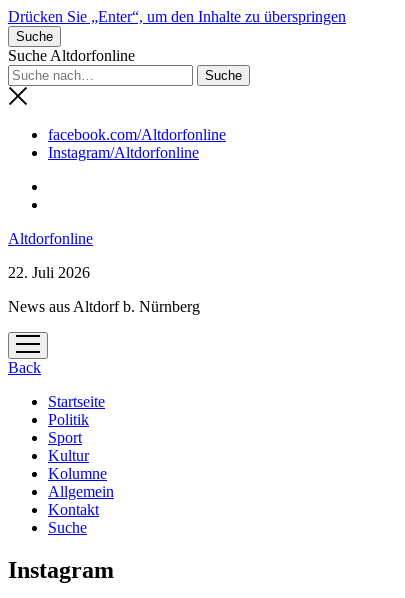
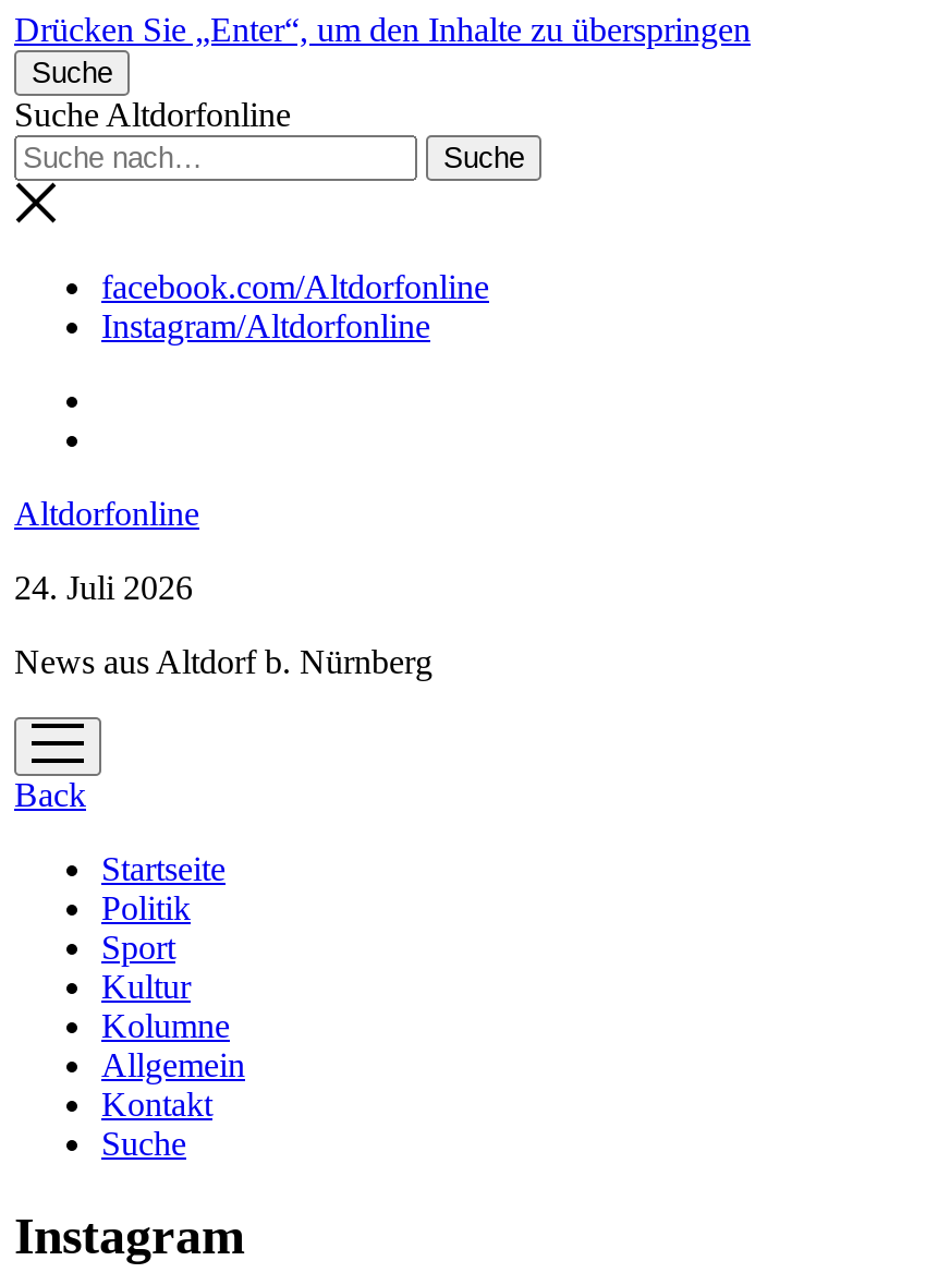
[8,264,90,281] 22. Juli 2026 -> [14,569,193,606] 24. Juli 2026

